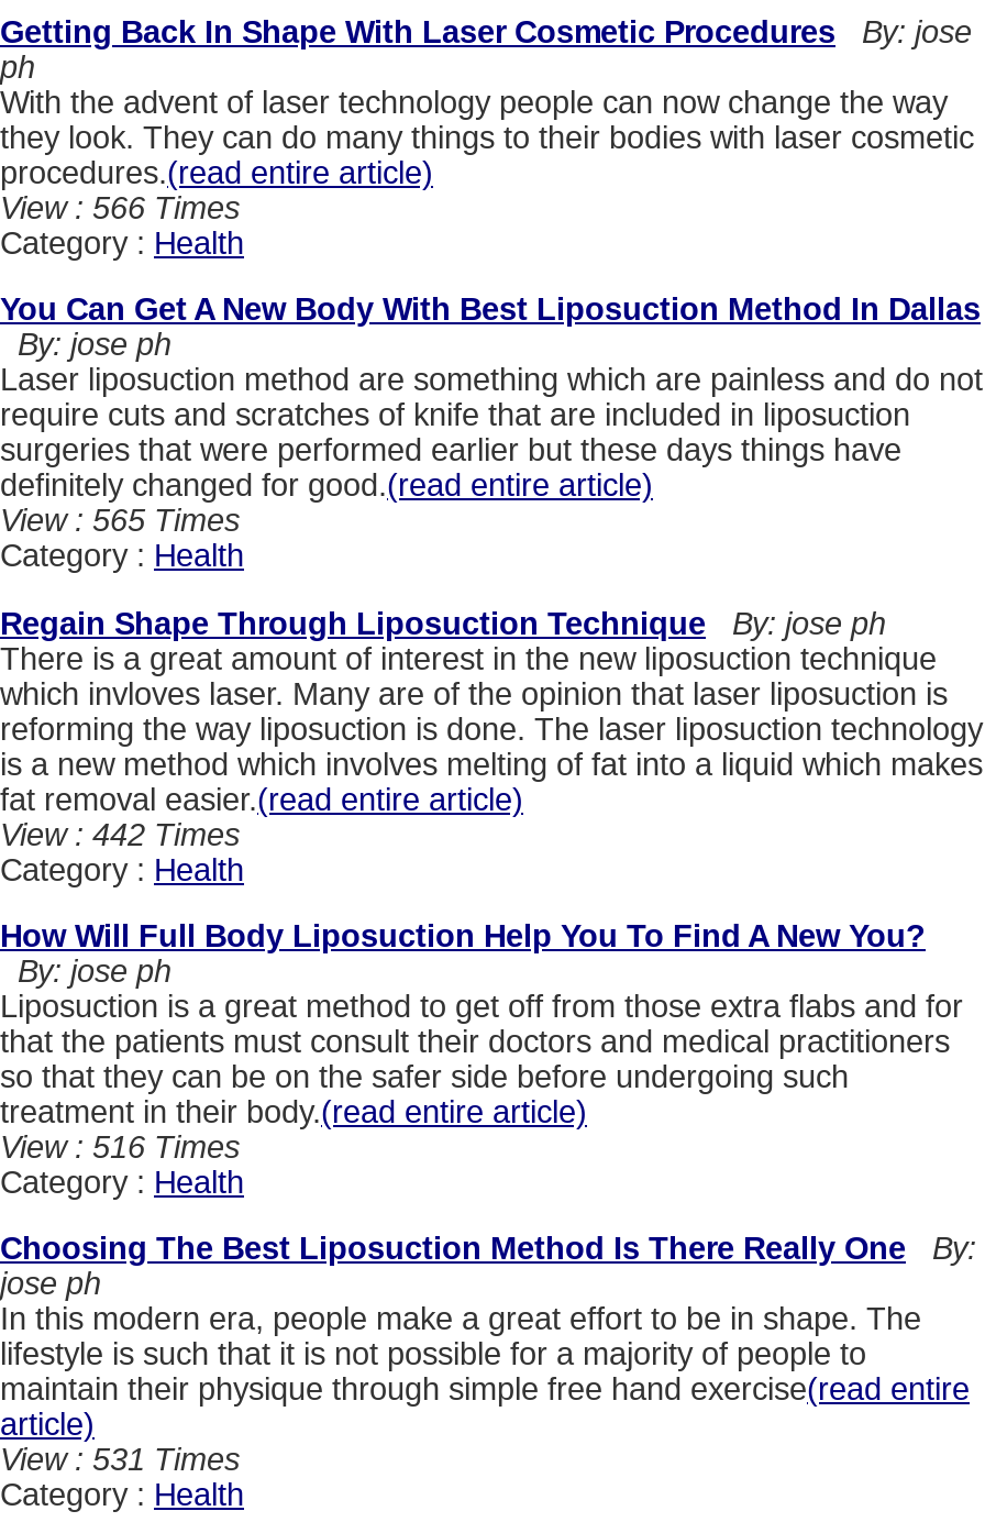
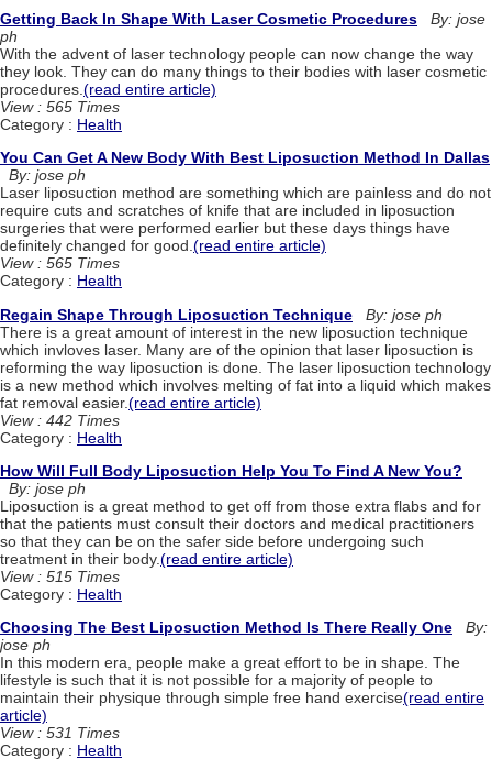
[0,190,240,225] View : 566 Times -> [0,98,120,115] View : 565 Times
[0,1129,240,1165] View : 516 Times -> [0,568,120,585] View : 515 Times

